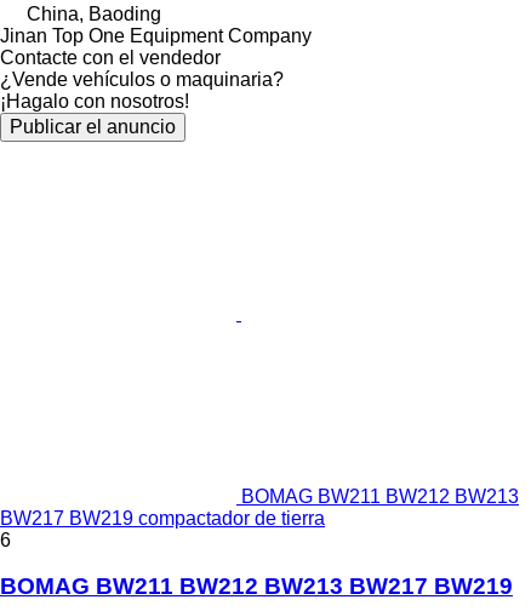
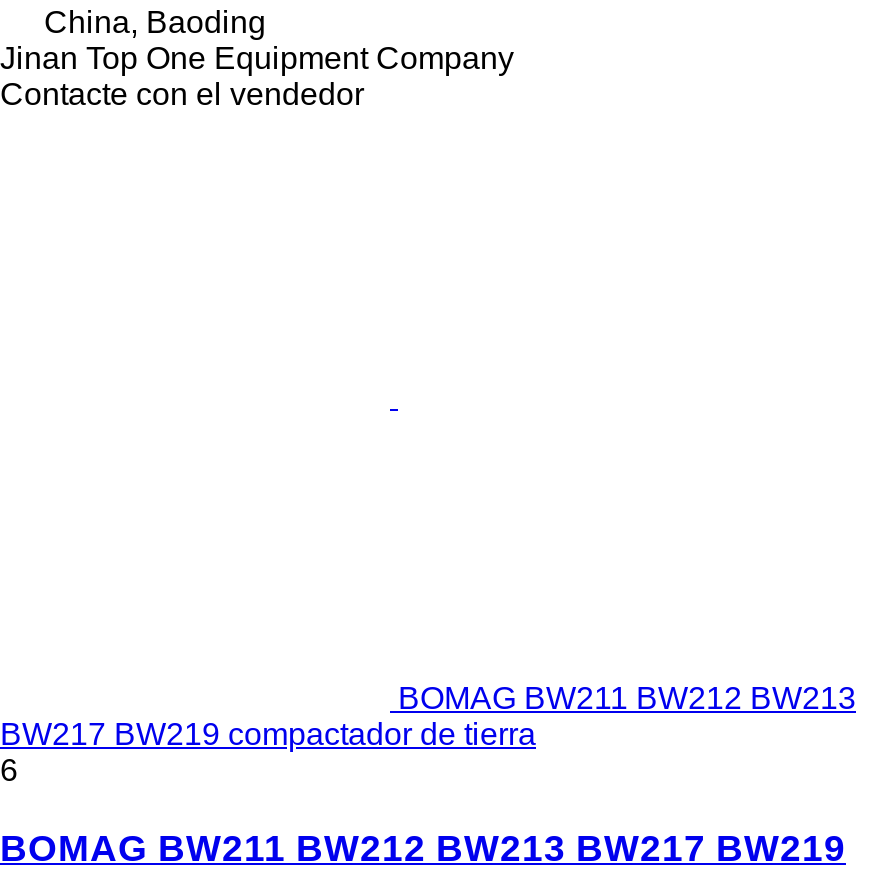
[0,69,284,137] ¿Vende vehículos o maquinaria? | ¡Hagalo con nosotros! | Publicar el anuncio -> none

